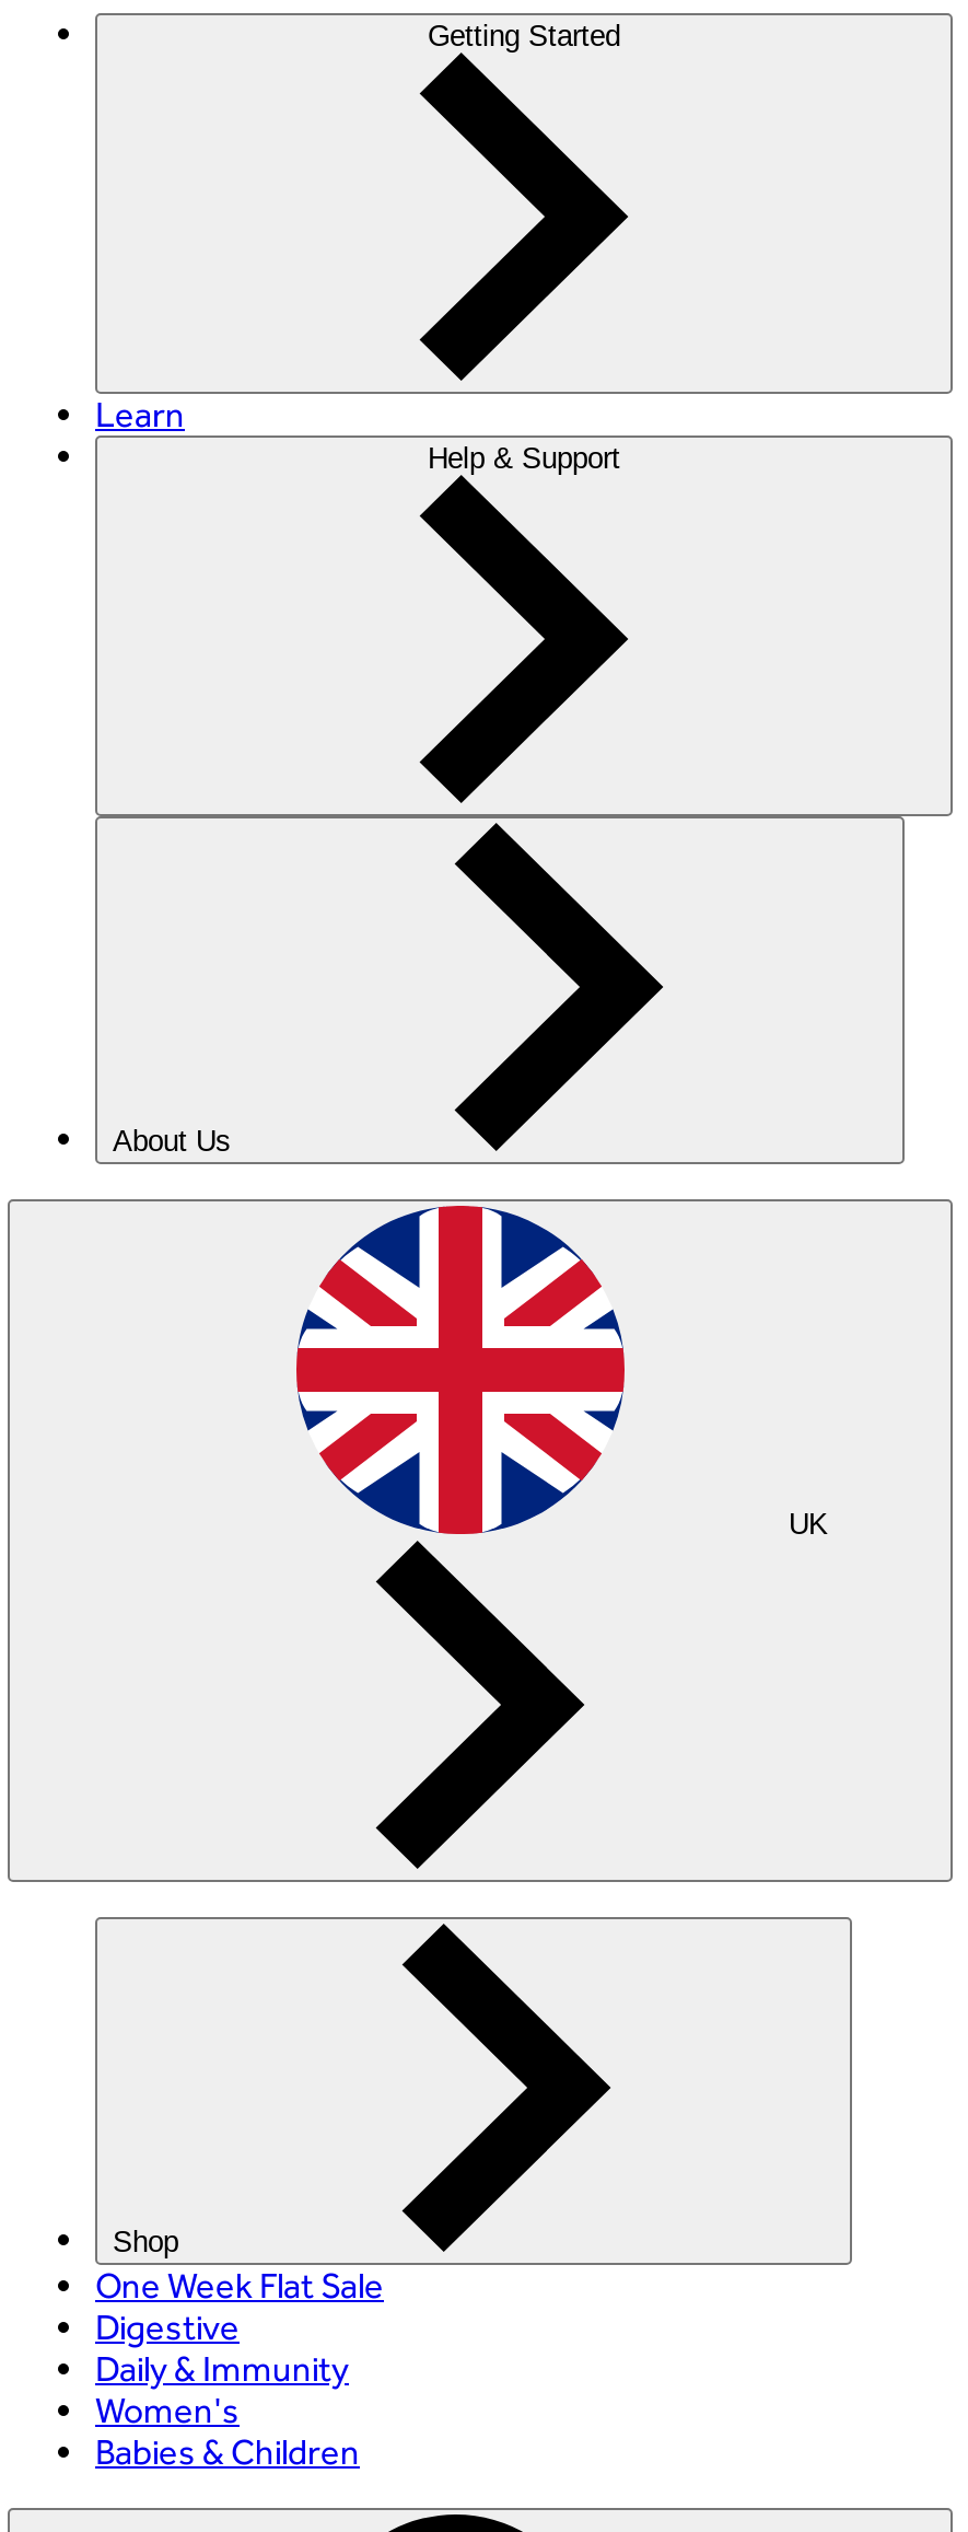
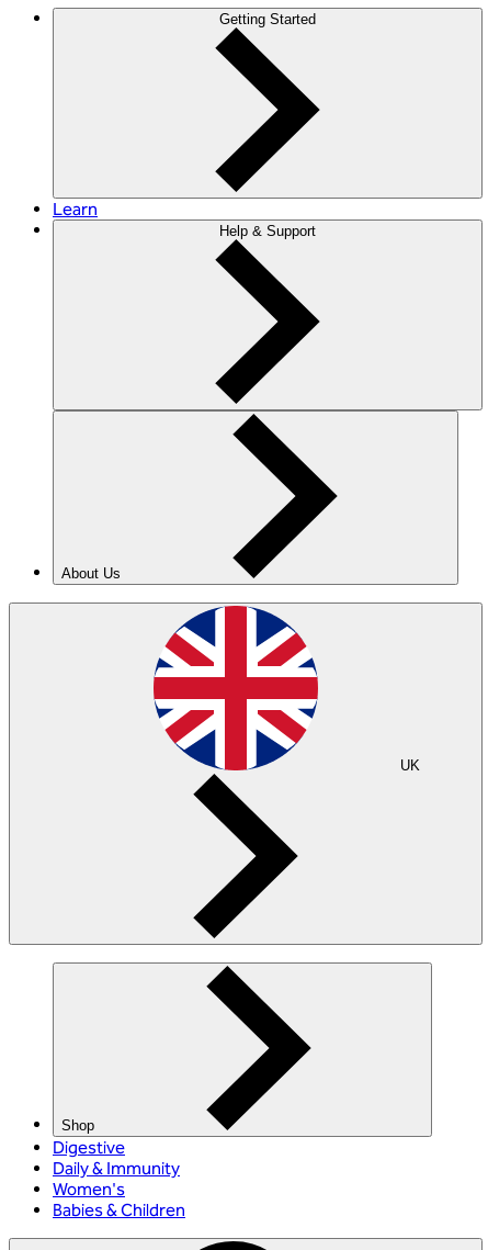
[95,2265,384,2307] One Week Flat Sale -> none

